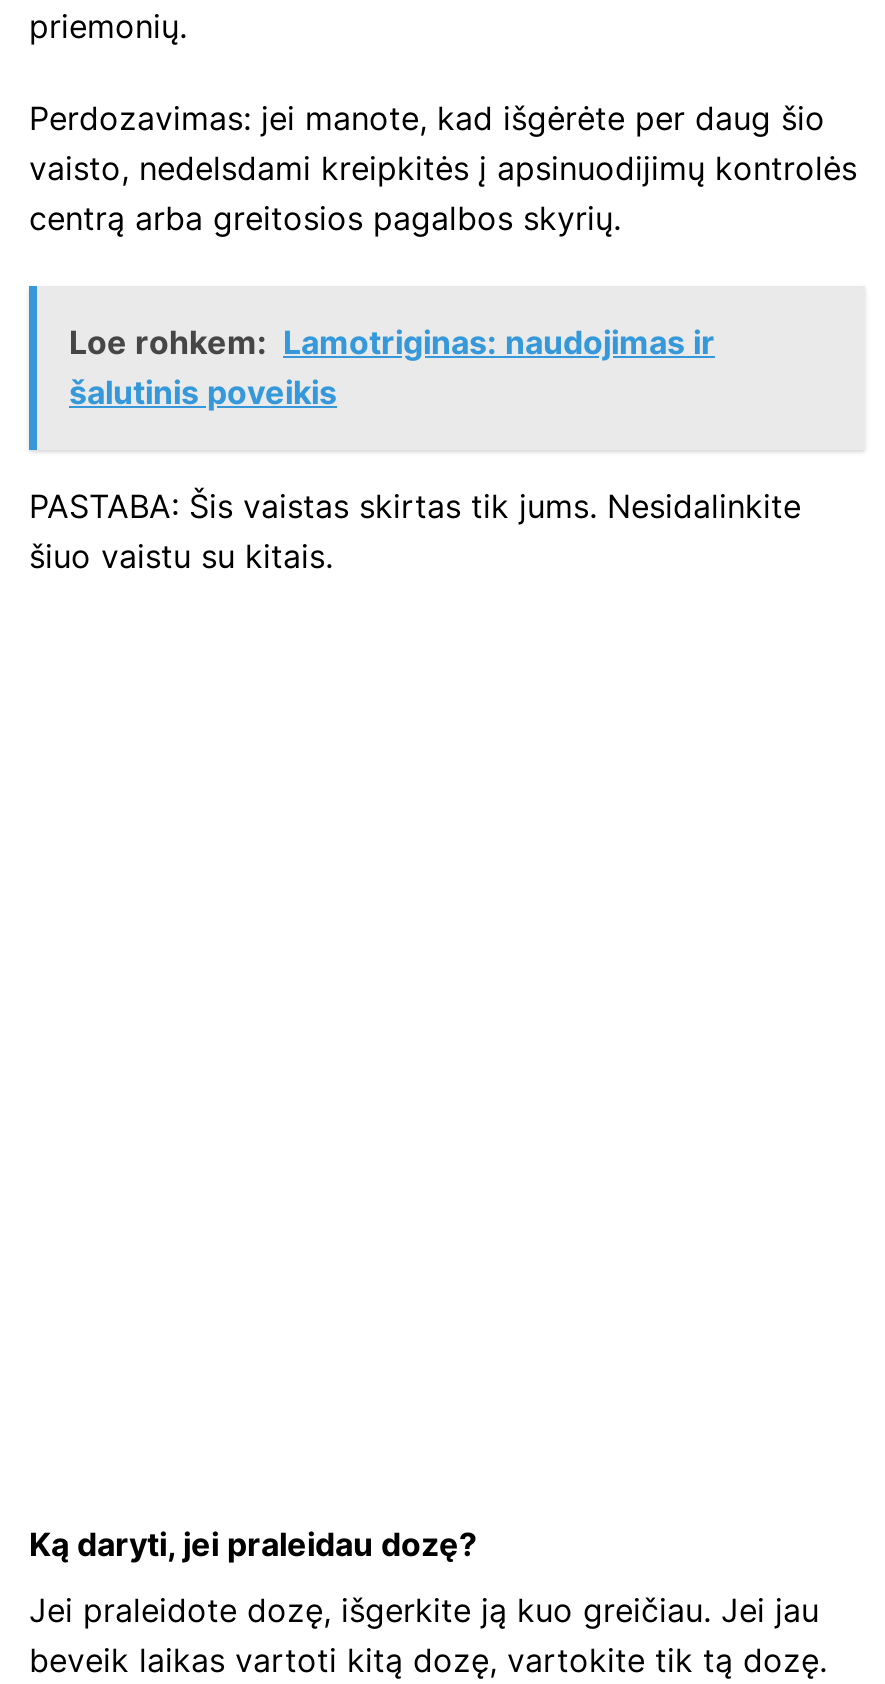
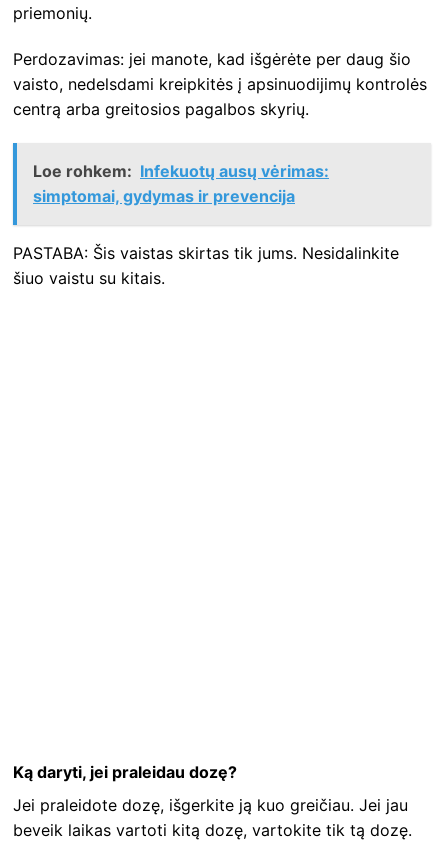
[69,322,715,412] Loe rohkem: Lamotriginas: naudojimas ir | šalutinis poveikis -> [33,161,329,206] Loe rohkem: Infekuotų ausų vėrimas: | simptomai, gydymas ir prevencija

